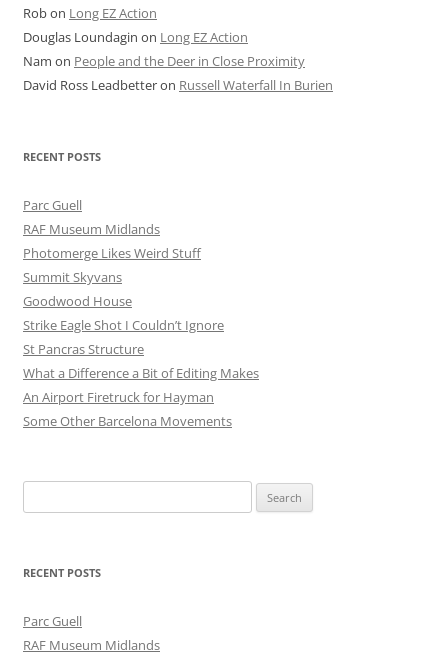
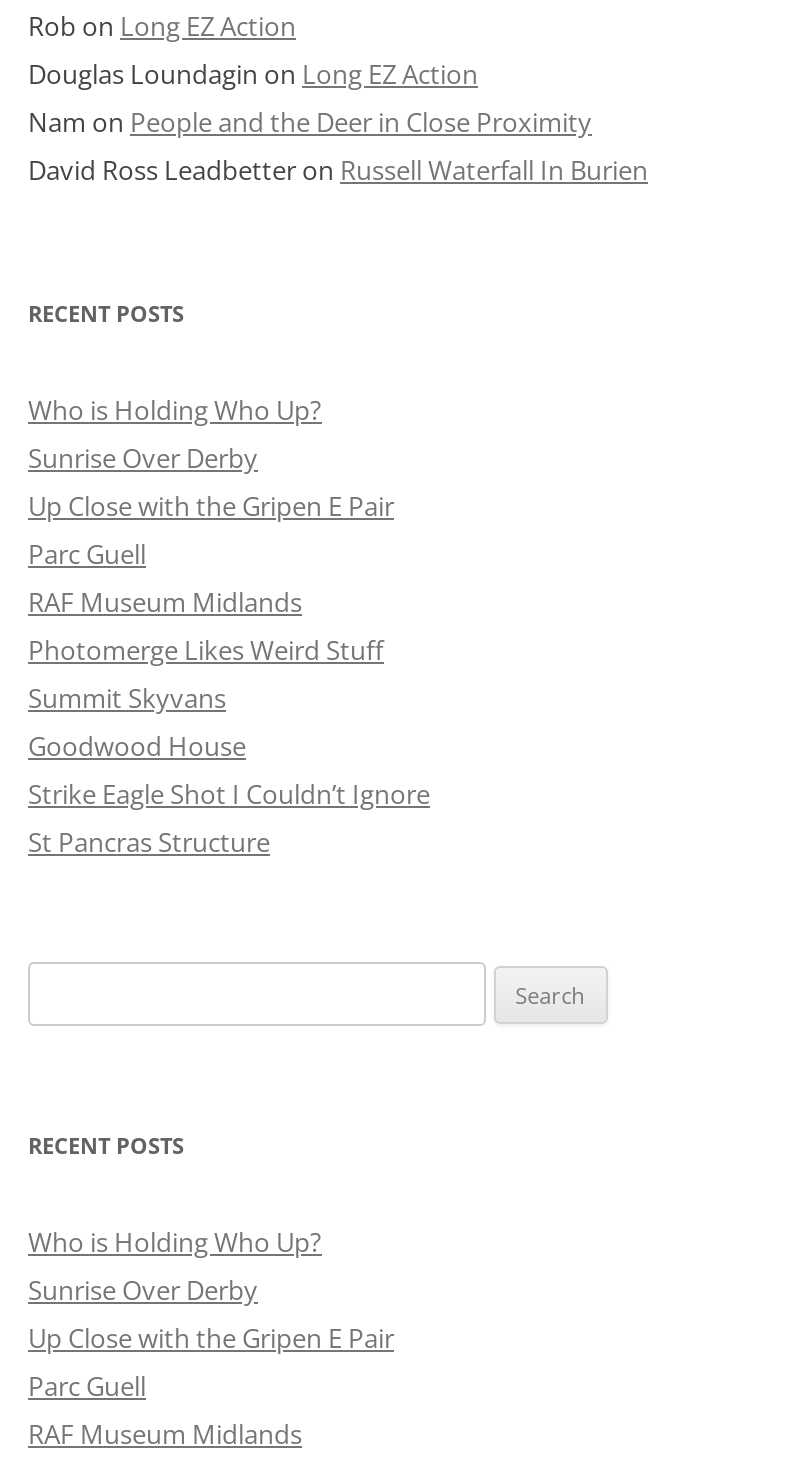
none -> [28,393,394,525] Who is Holding Who Up? | Sunrise Over Derby | Up Close with the Gripen E Pair
[23,364,259,430] What a Difference a Bit of Editing Makes | An Airport Firetruck for Hayman | Some Other Barcelona Movements -> none
none -> [28,1225,394,1357] Who is Holding Who Up? | Sunrise Over Derby | Up Close with the Gripen E Pair

